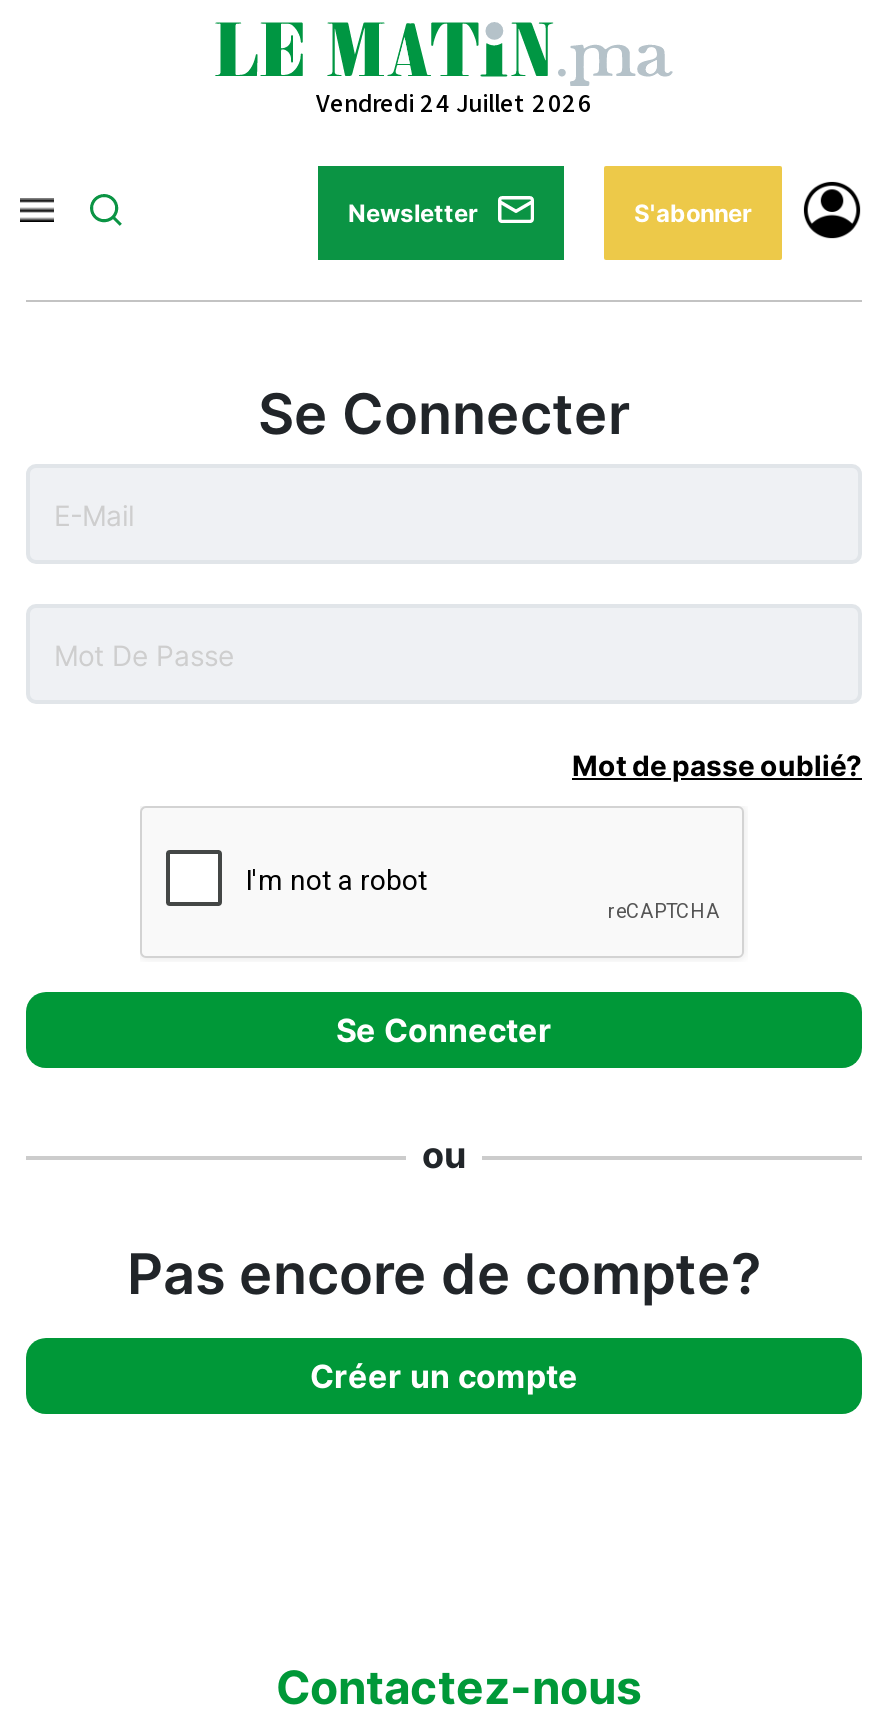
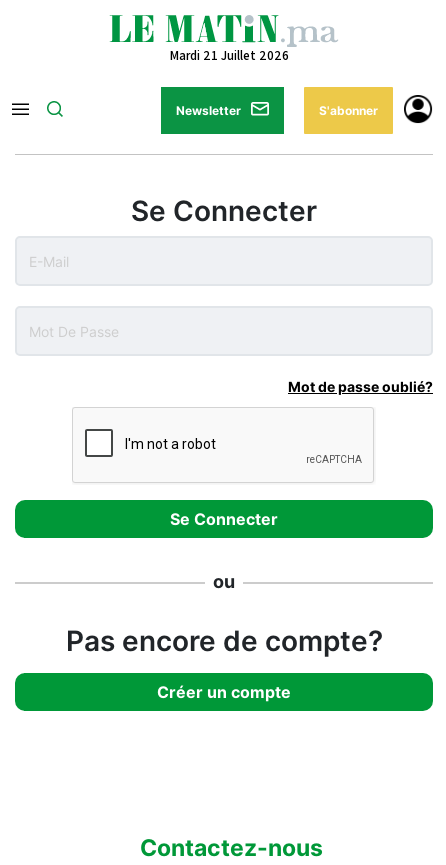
[316,86,592,120] Vendredi 24 Juillet 2026 -> [169,47,288,64] Mardi 21 Juillet 2026

